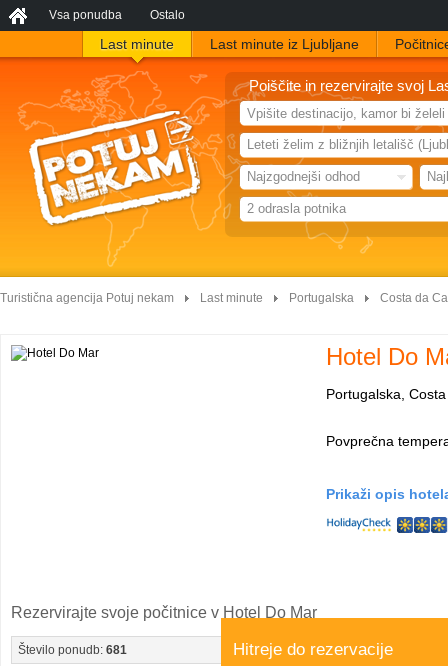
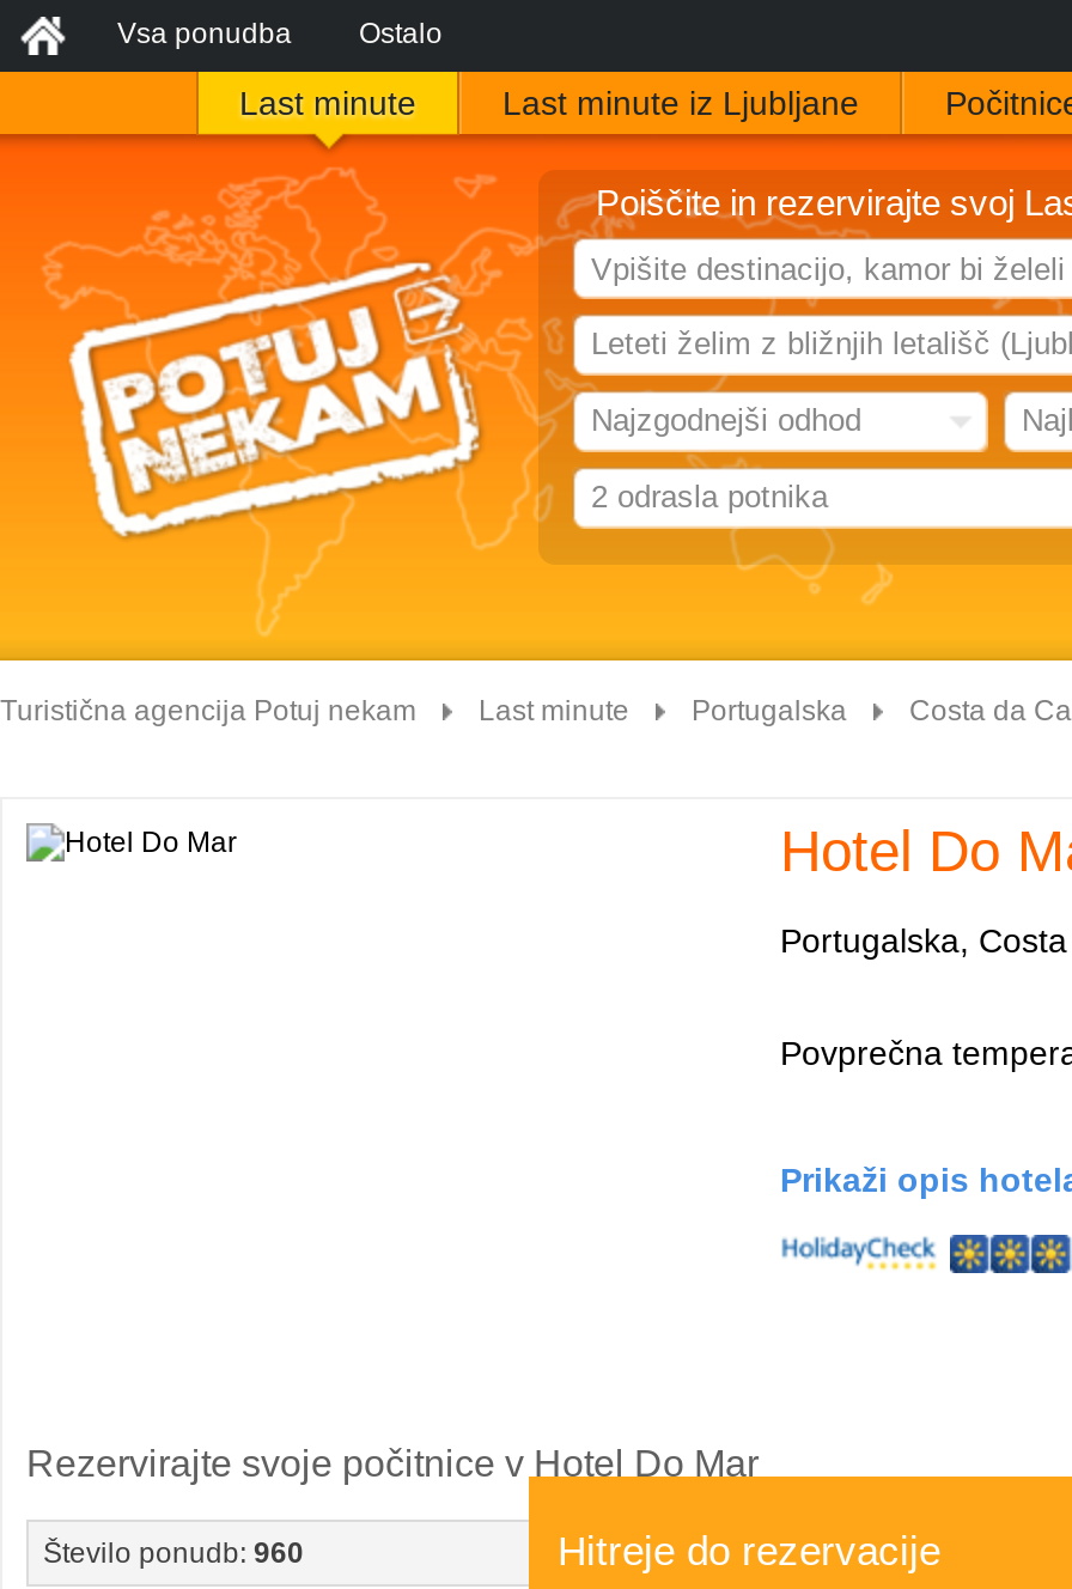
[18,643,127,657] Število ponudb: 681 -> [43,1536,304,1570] Število ponudb: 960

